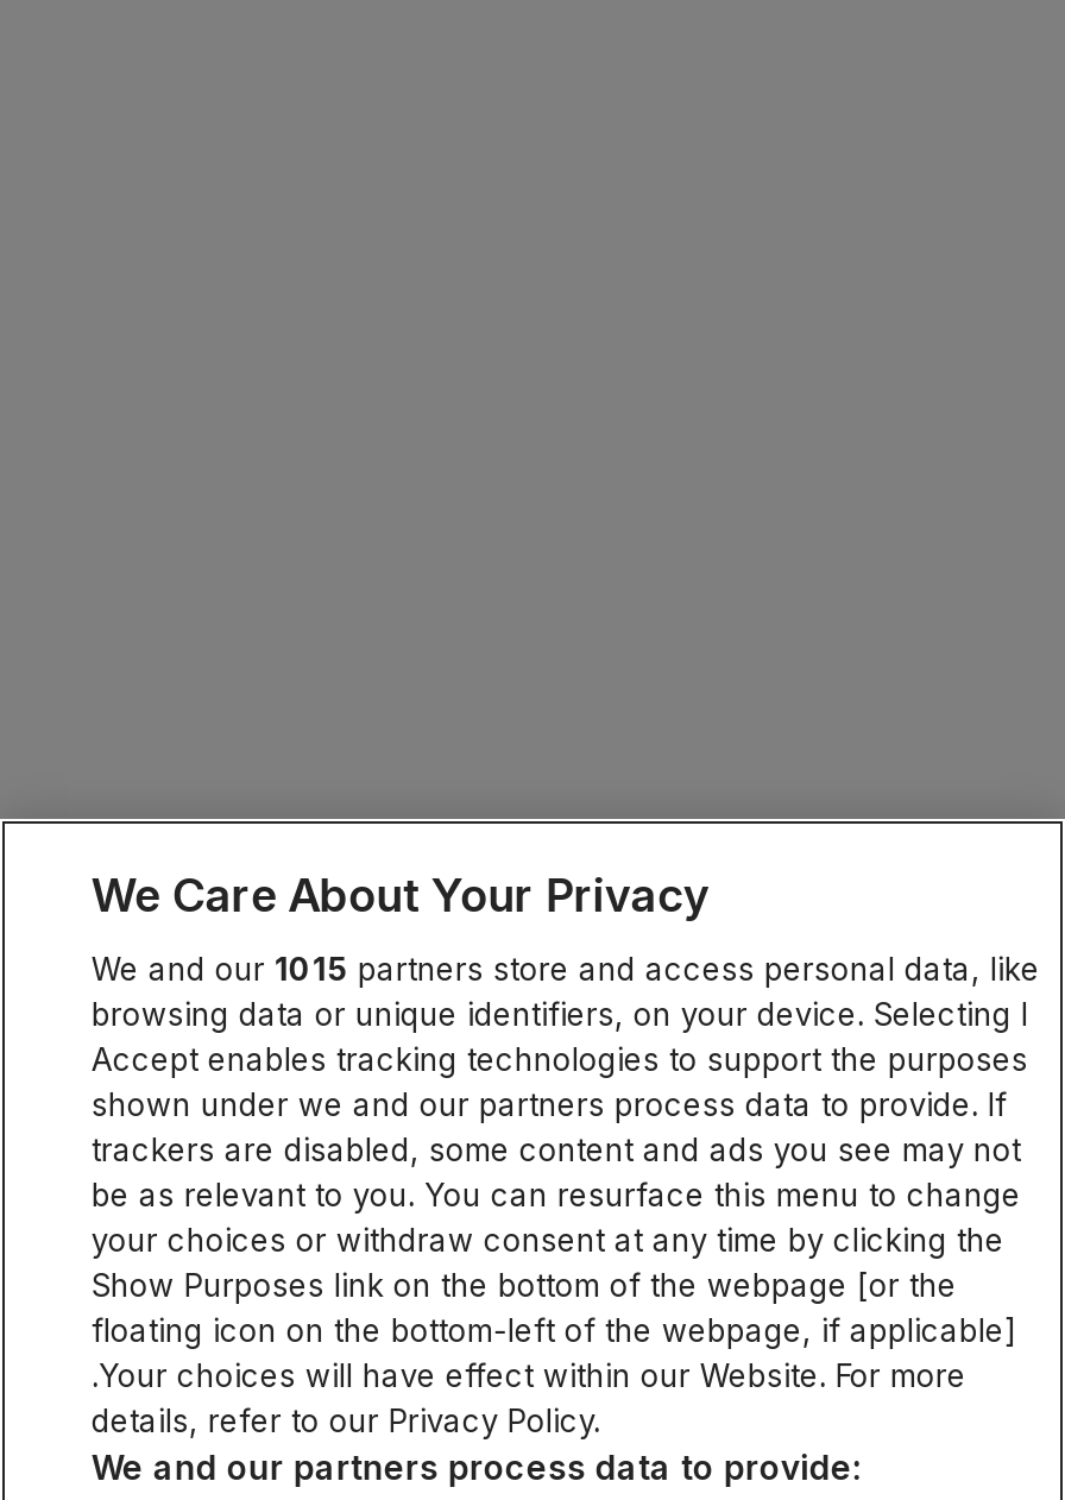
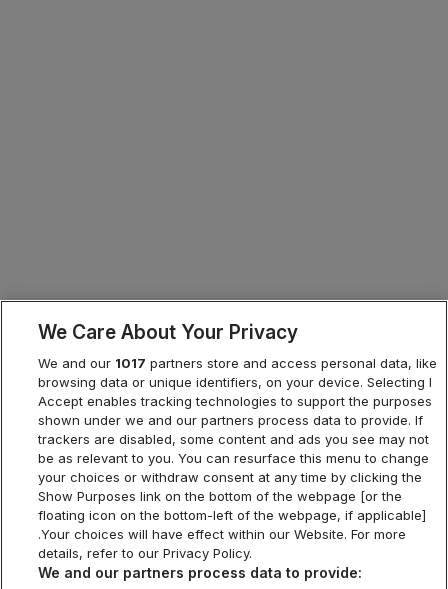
[91,950,1040,988] We and our 1015 partners store and access personal data, like -> [38,355,437,371] We and our 1017 partners store and access personal data, like

